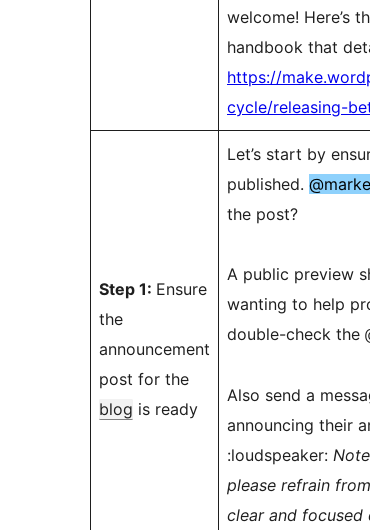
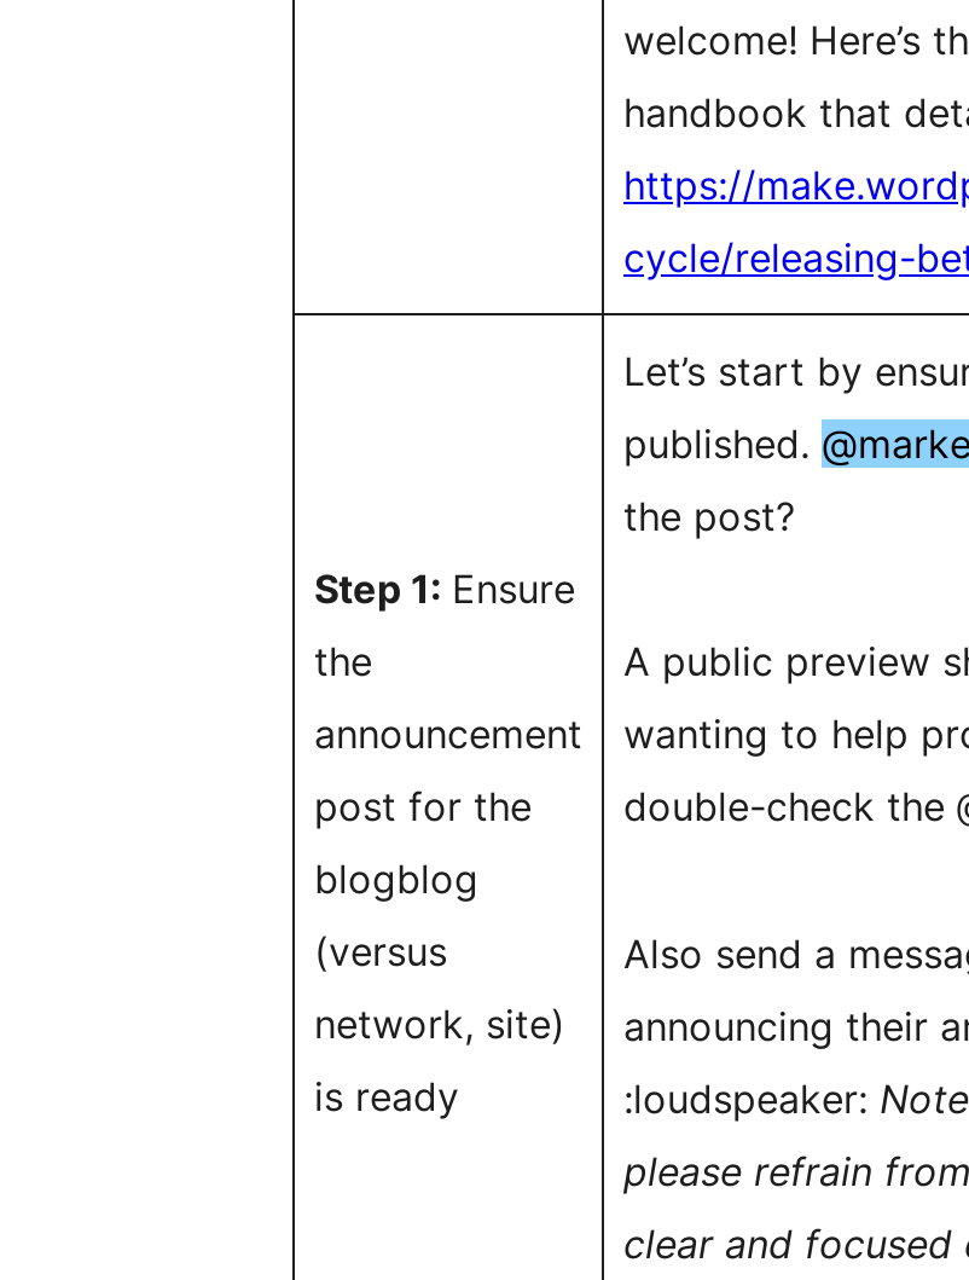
moved [99,279,210,389] -> [314,564,582,830]: Step 1: Ensure | the | announcement | post for the
[99,399,198,419] blog is ready -> [314,854,565,1120] blogblog | (versus | network, site) | is ready

